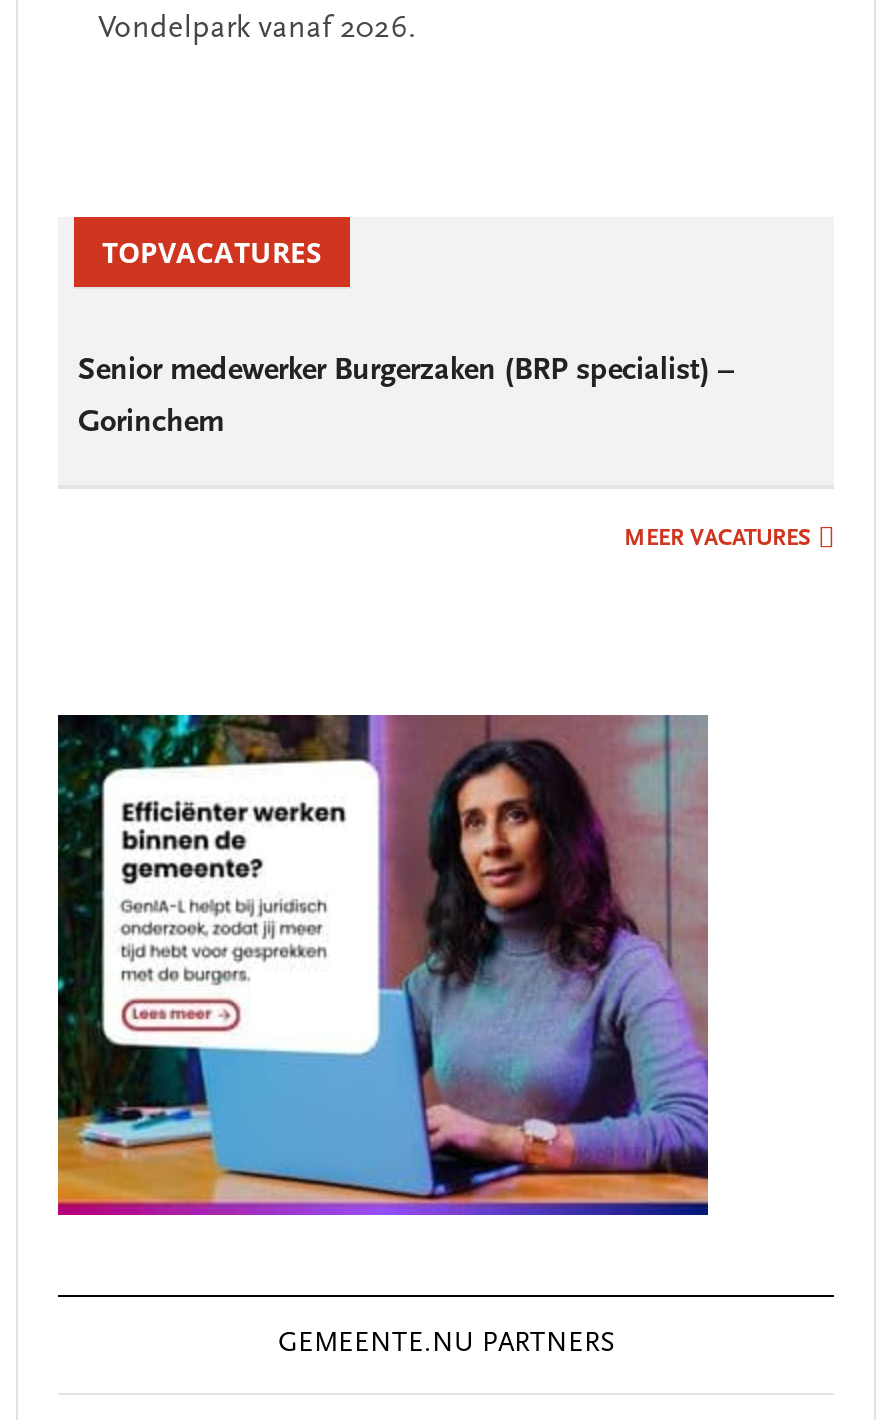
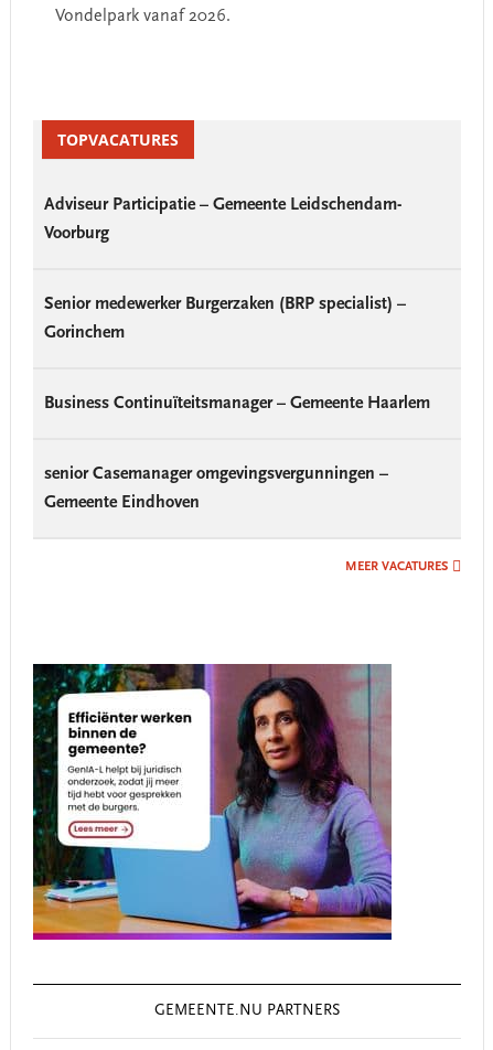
none -> [44,196,401,243] Adviseur Participatie – Gemeente Leidschendam- | Voorburg
none -> [44,395,430,412] Business Continuïteitsmanager – Gemeente Haarlem
none -> [44,465,388,512] senior Casemanager omgevingsvergunningen – | Gemeente Eindhoven

